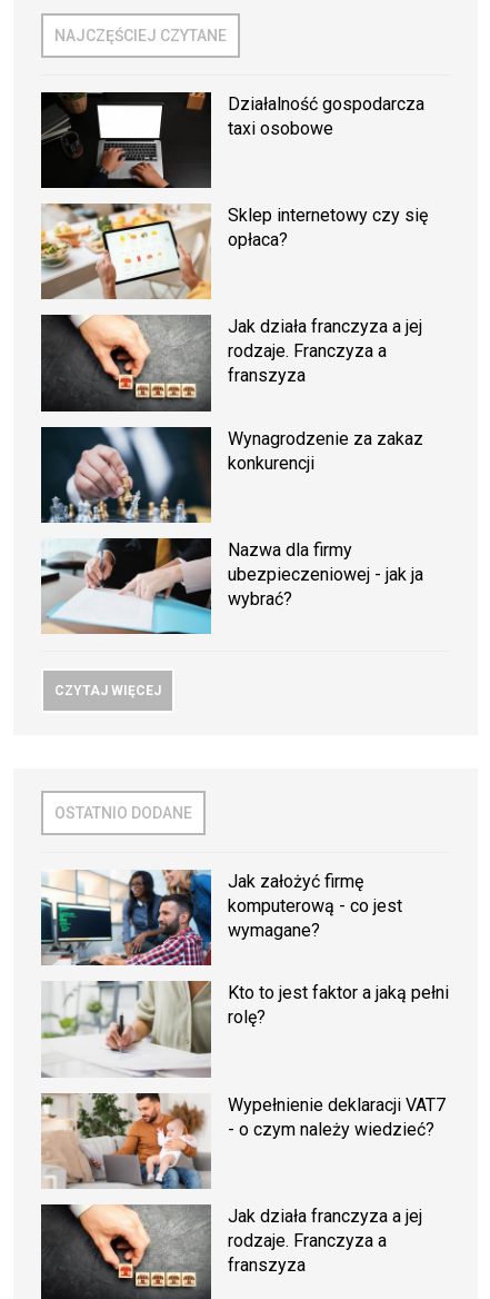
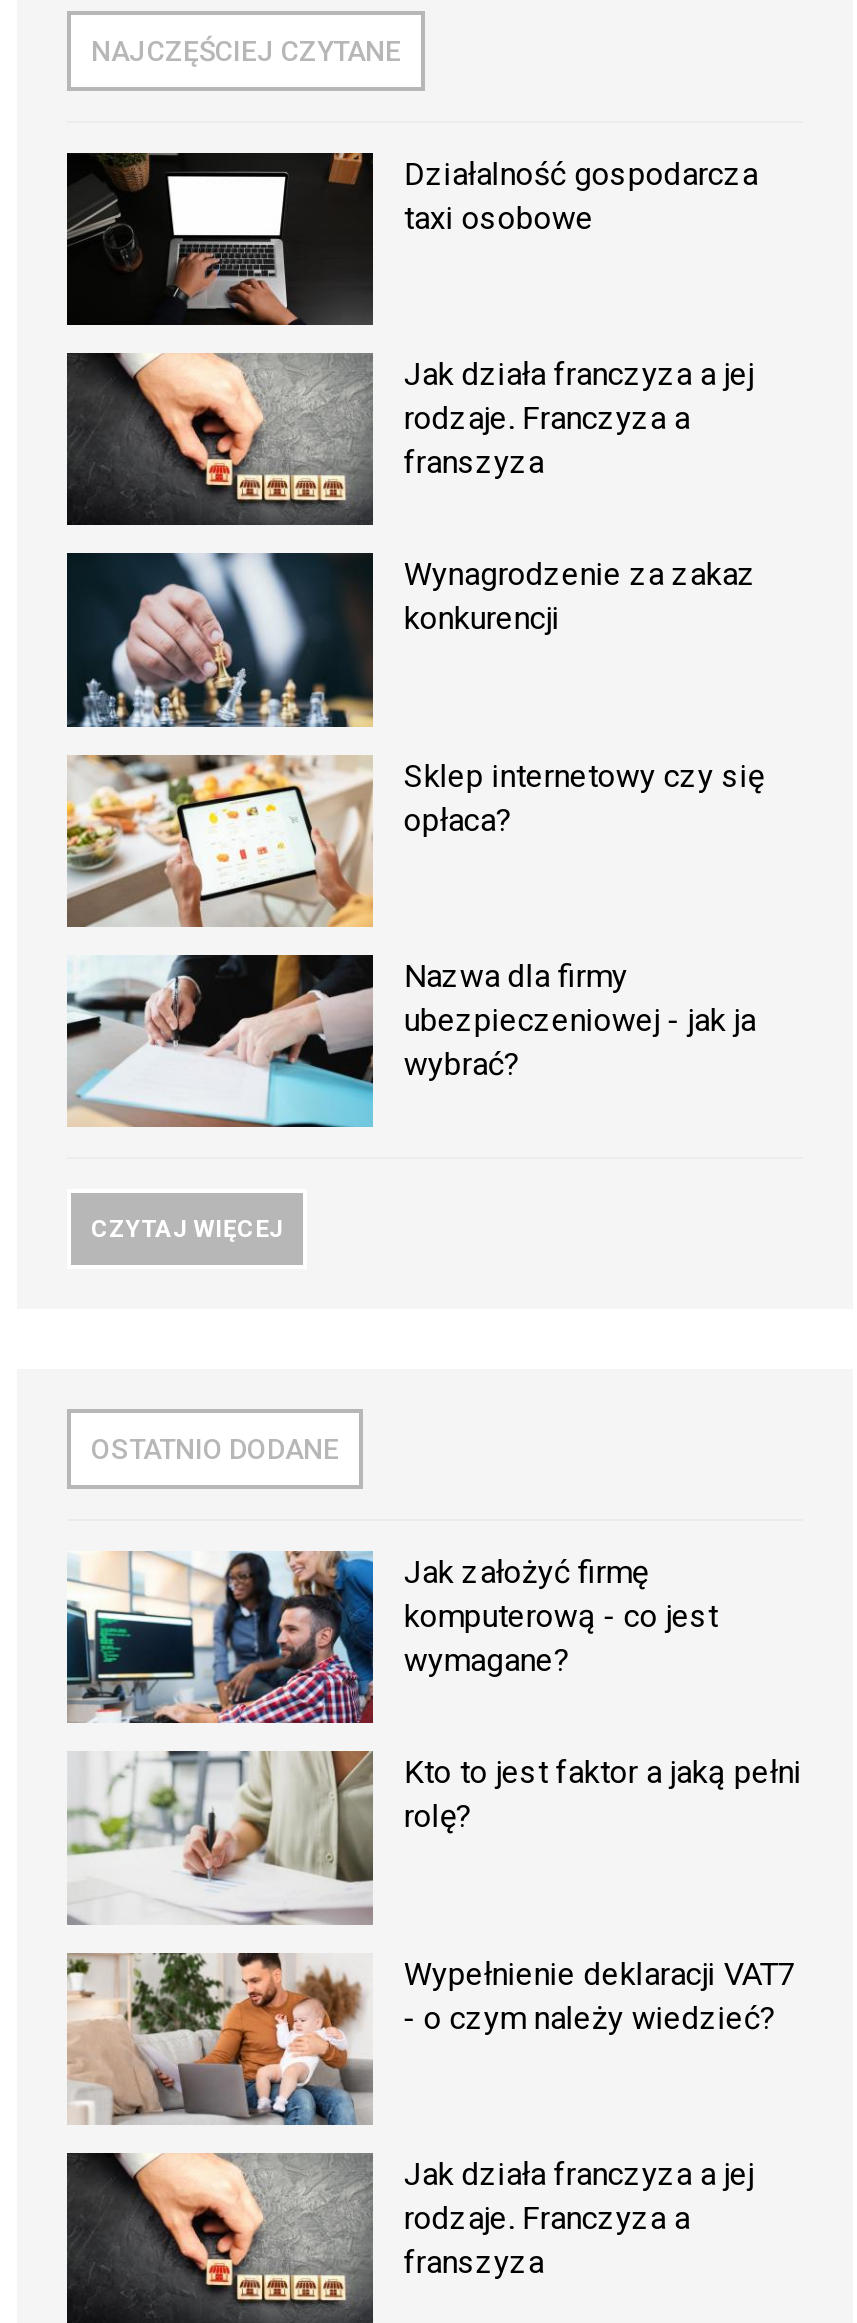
moved [40,202,428,300] -> [65,753,764,929]: [image] | Sklep internetowy czy się | opłaca?
moved [41,314,424,473] -> [67,351,756,638]: [image] | Jak działa franczyza a jej | rodzaje. Franczyza a | franszyza | Wynagrodzenie za zakaz | konkurencji
moved [44,424,212,525] -> [73,549,375,731]: [image]

